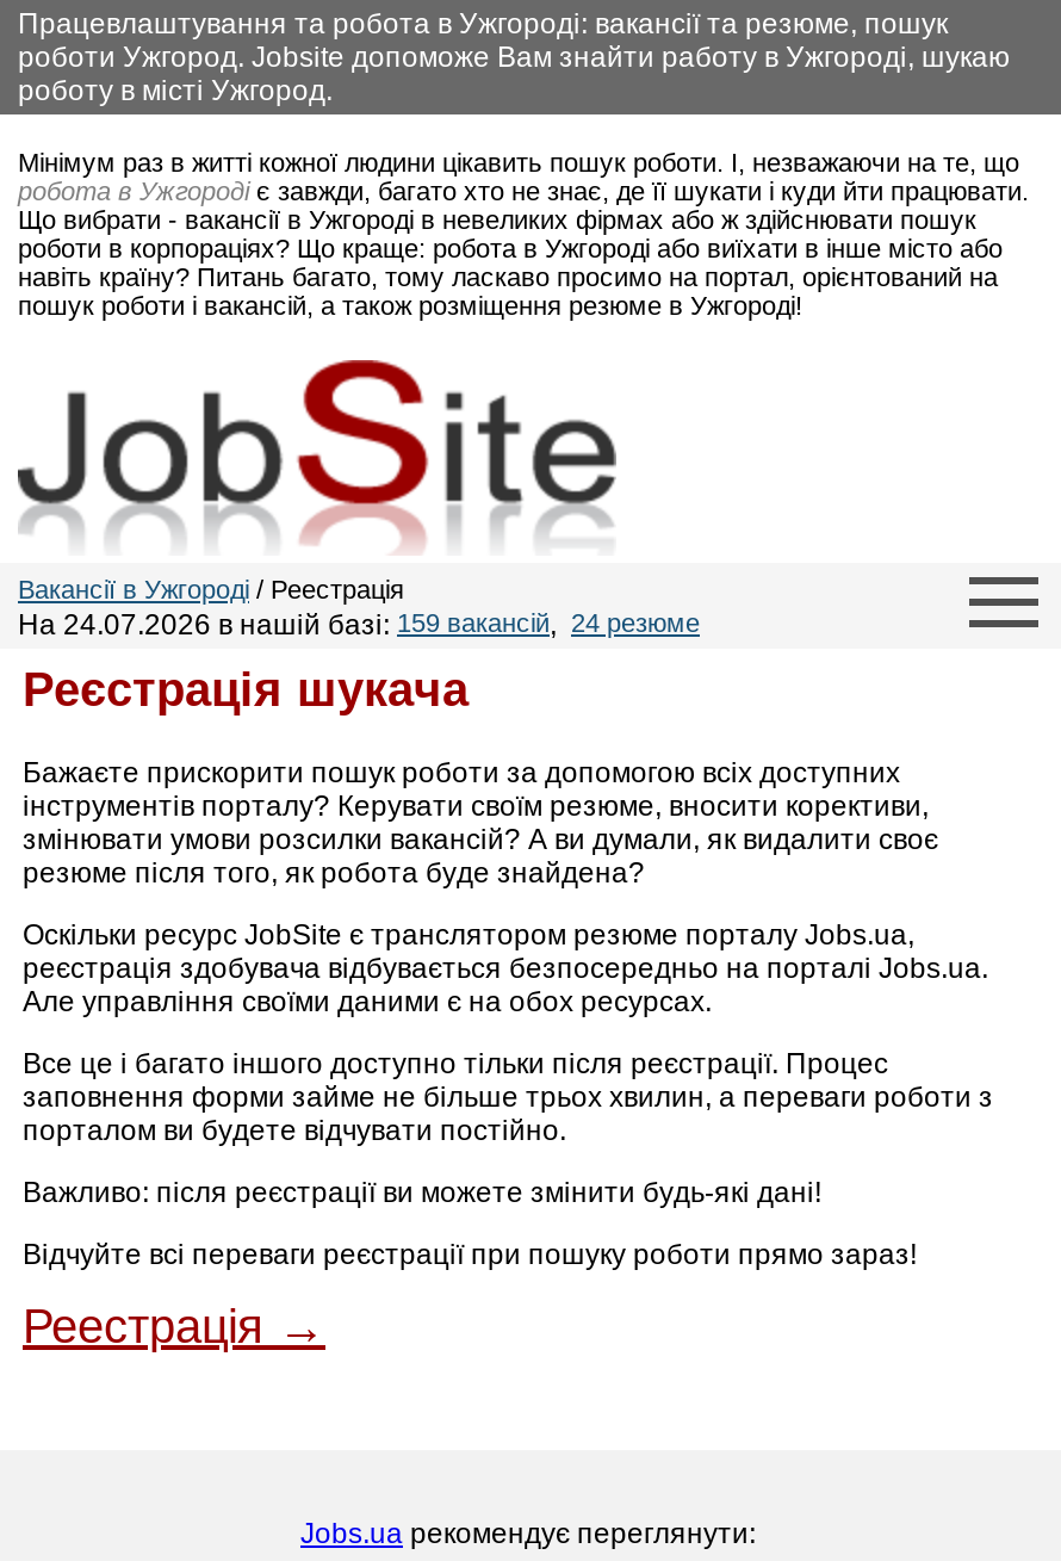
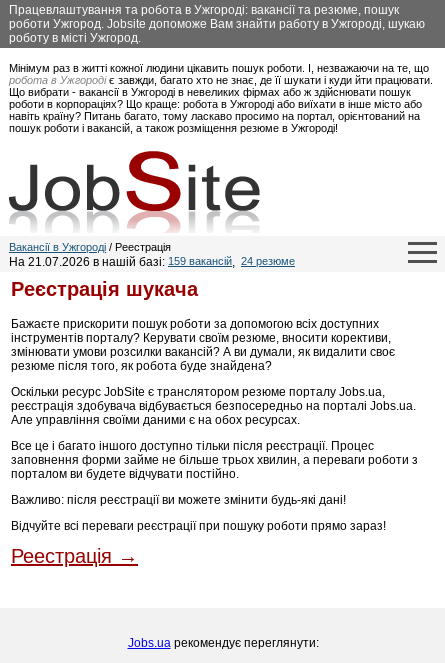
[18,608,700,642] На 24.07.2026 в нашій базі: 159 вакансій, 24 резюме -> [9,255,295,269] На 21.07.2026 в нашій базі: 159 вакансій, 24 резюме

